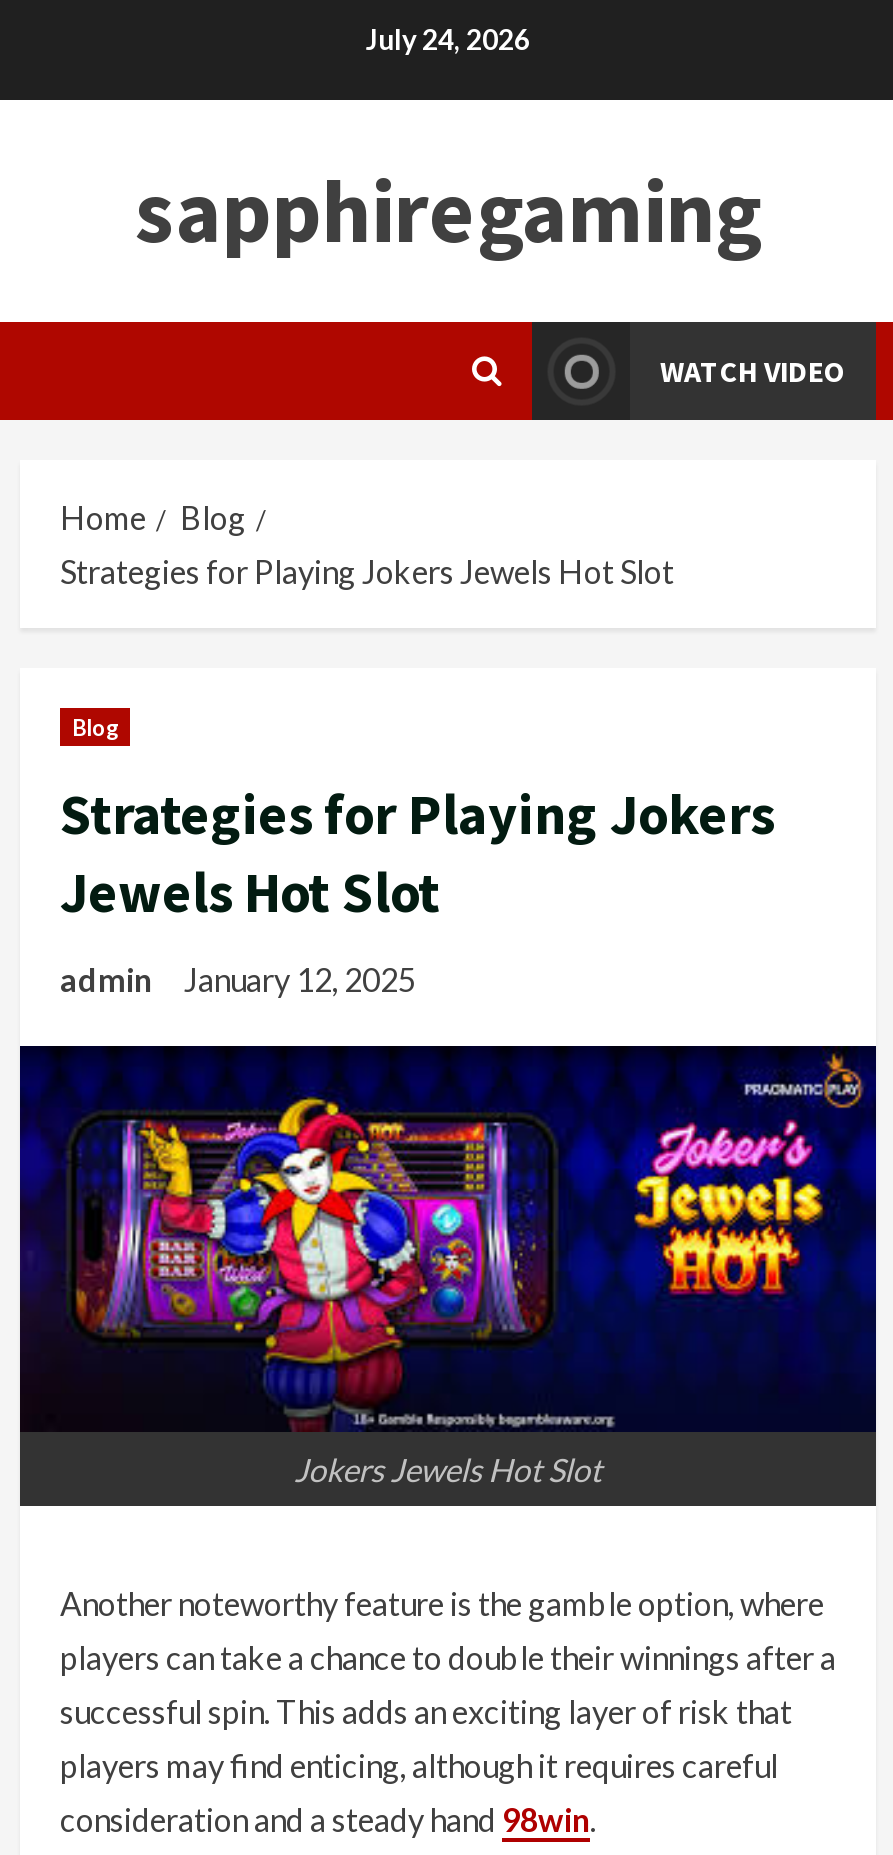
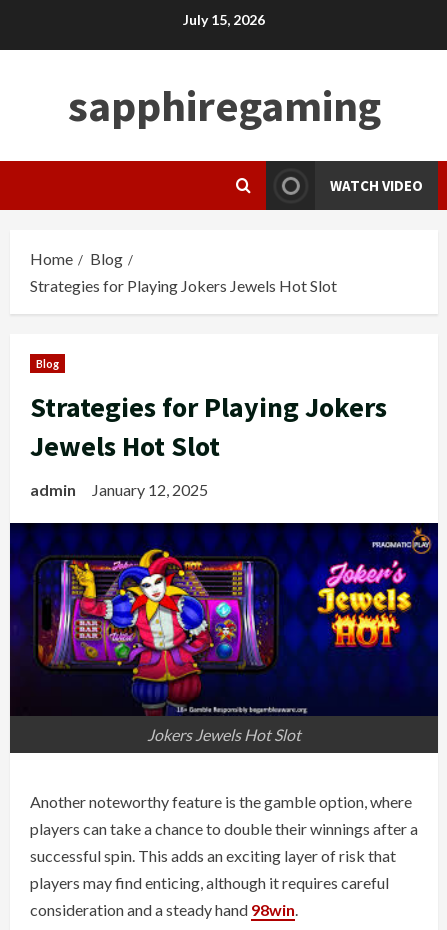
[366,22,530,56] July 24, 2026 -> [183,11,265,28] July 15, 2026

